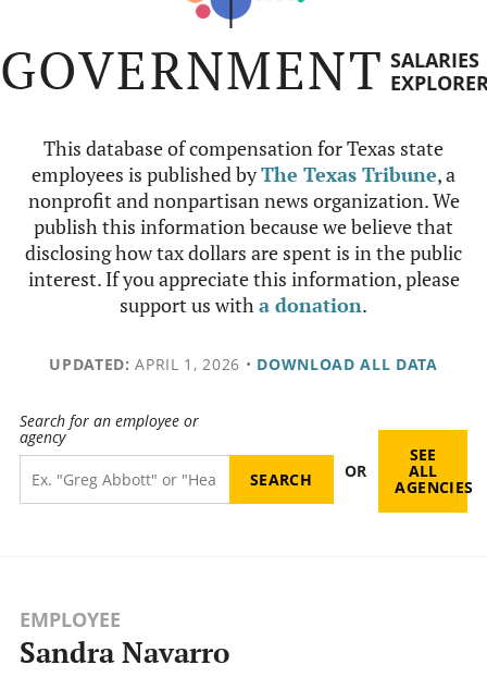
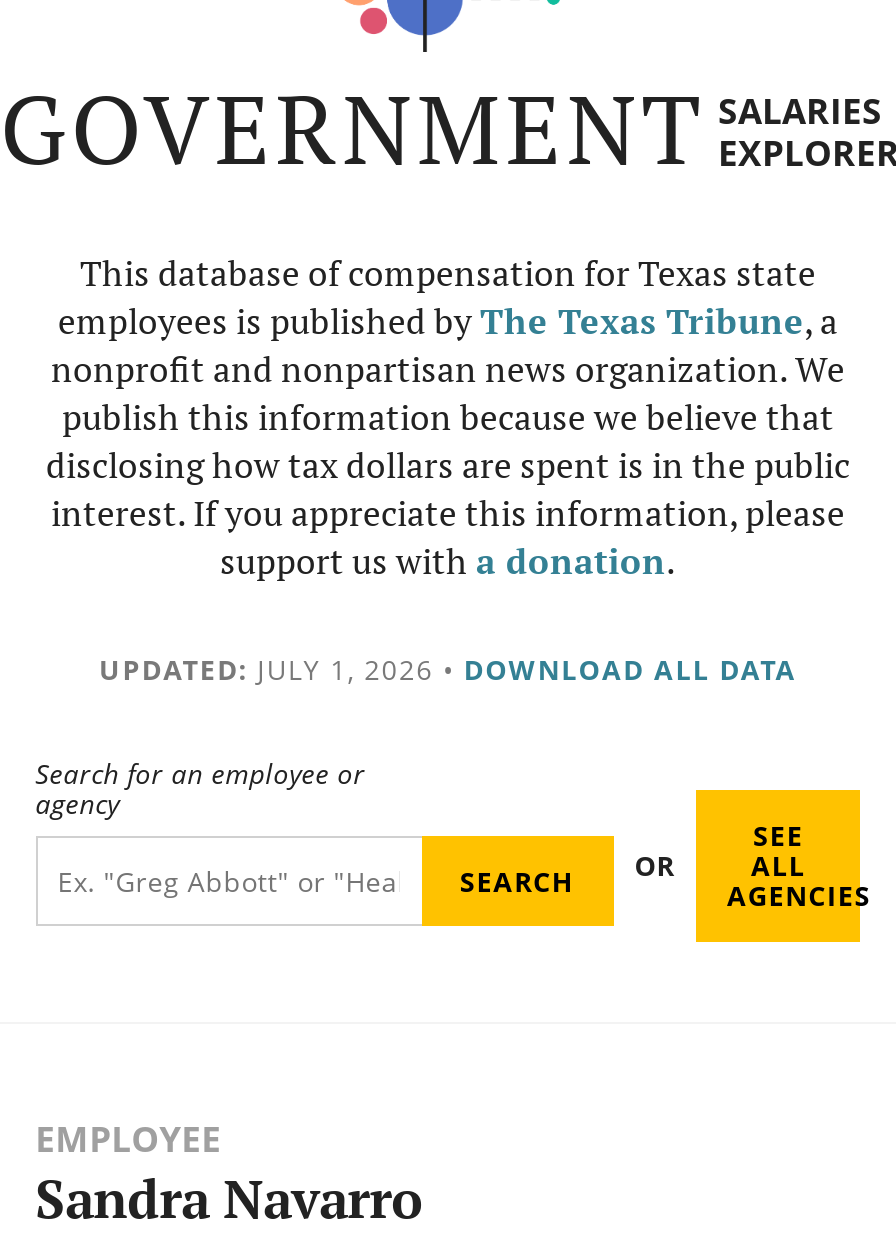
[49,354,438,374] UPDATED: APRIL 1, 2026 • DOWNLOAD ALL DATA -> [99,650,797,688] UPDATED: JULY 1, 2026 • DOWNLOAD ALL DATA

